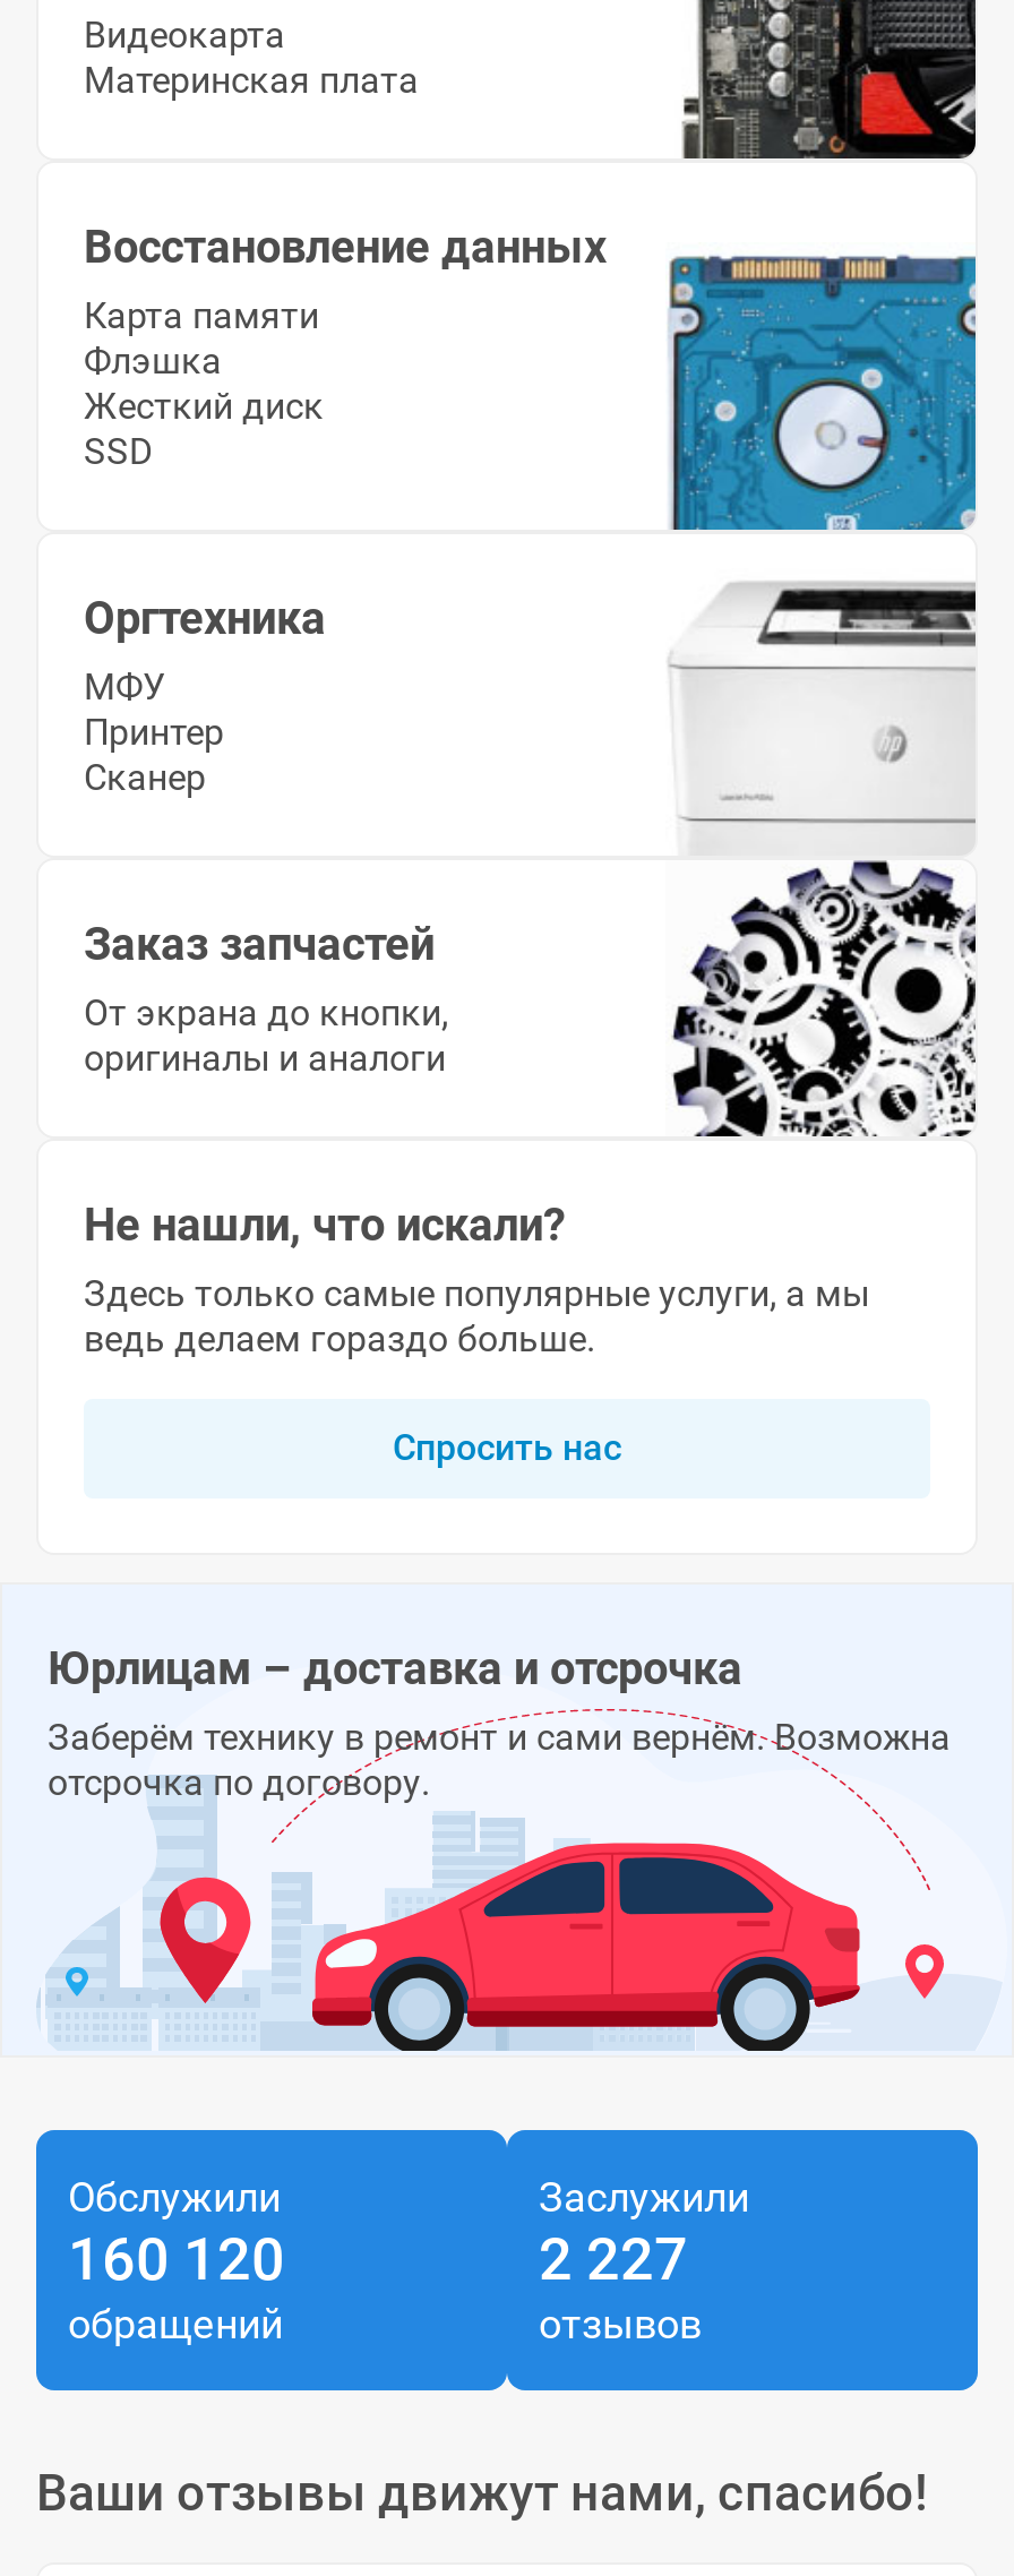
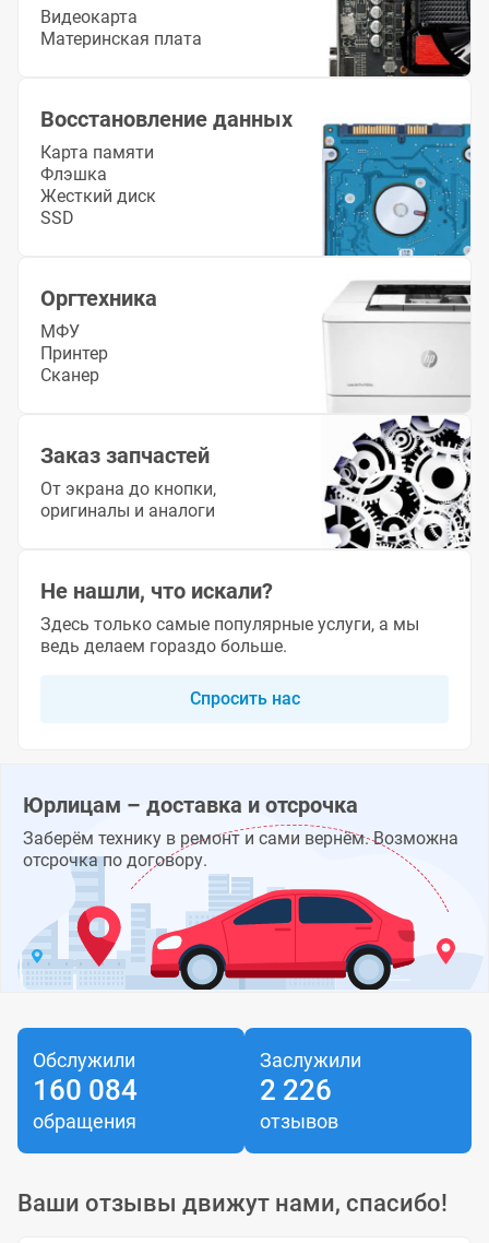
[68,2225,285,2347] 160 120 | обращений -> [33,1074,138,1133] 160 084 | обращения
[539,2225,688,2293] 2 227 -> [260,1074,332,1106] 2 226

